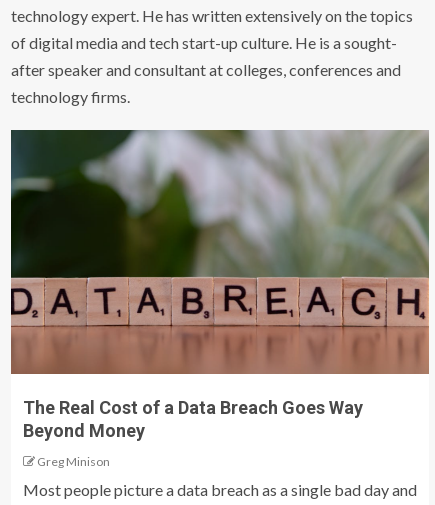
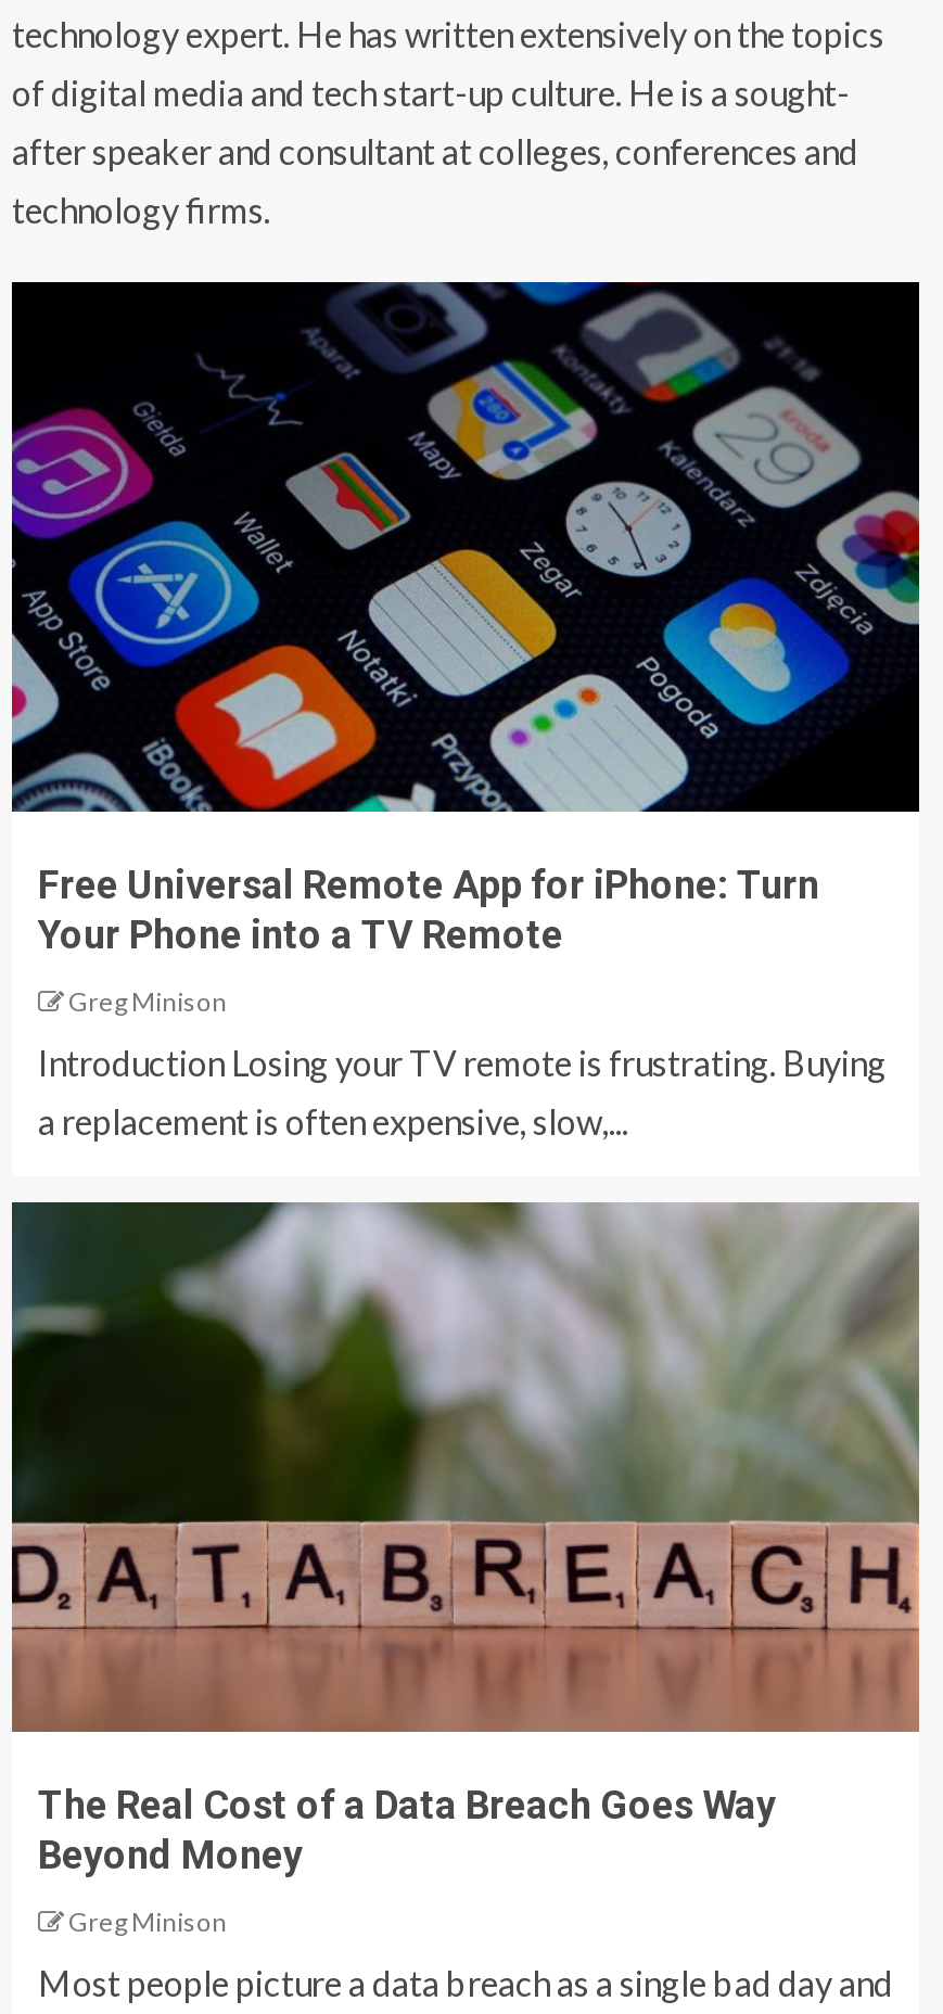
none -> [10,280,921,1141] [image] | Free Universal Remote App for iPhone: Turn | Your Phone into a TV Remote | Greg Minison | Introduction Losing your TV remote is frustrating. Buying | a replacement is often expensive, slow,...

